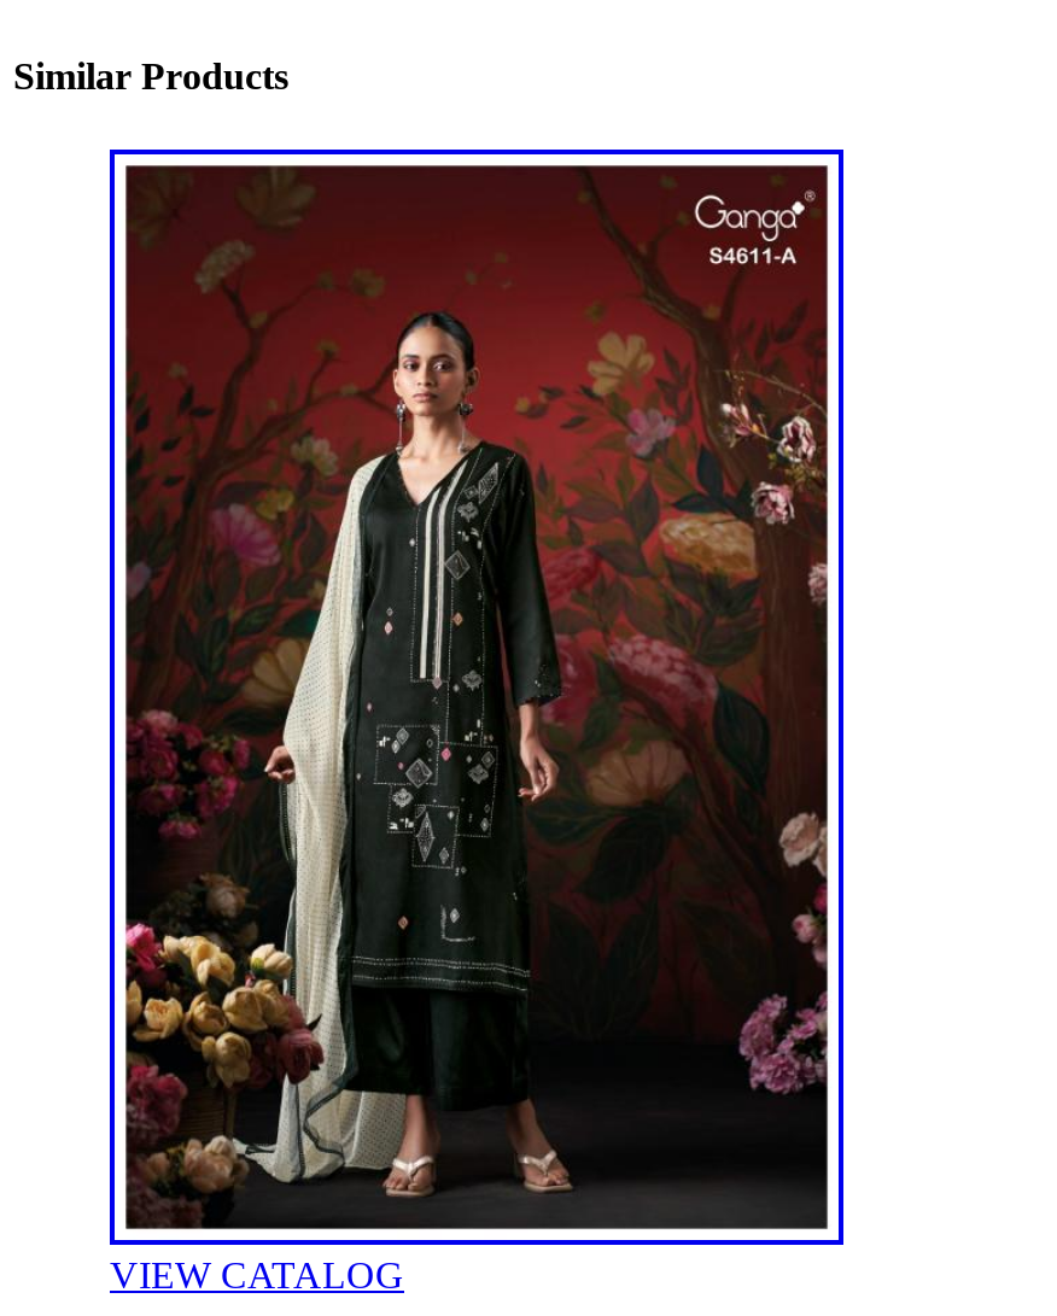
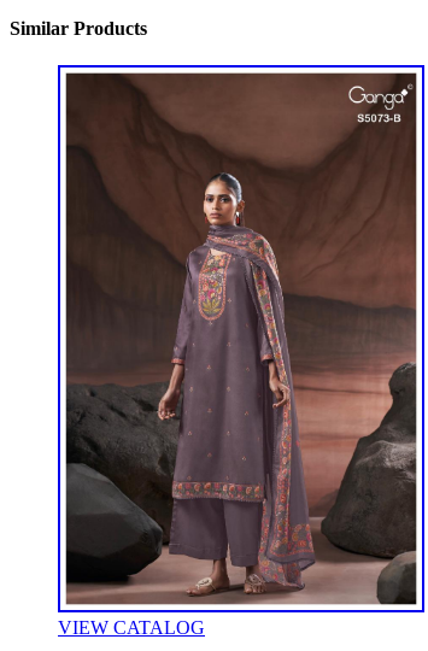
[124,169,829,1230] [image] -> [65,74,417,605] [image]

